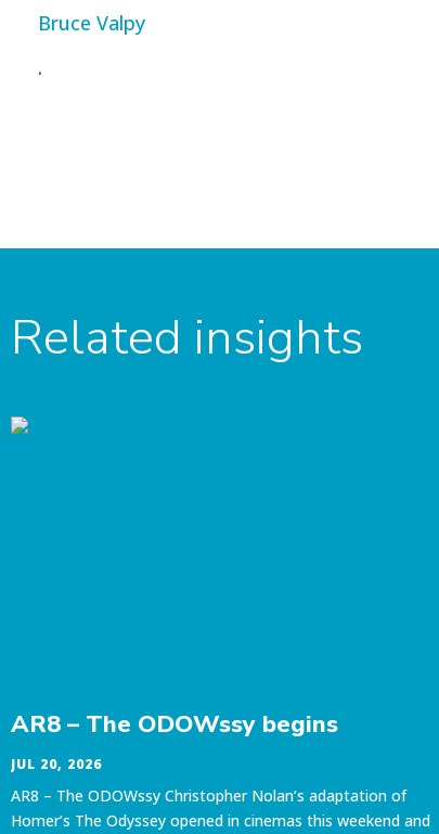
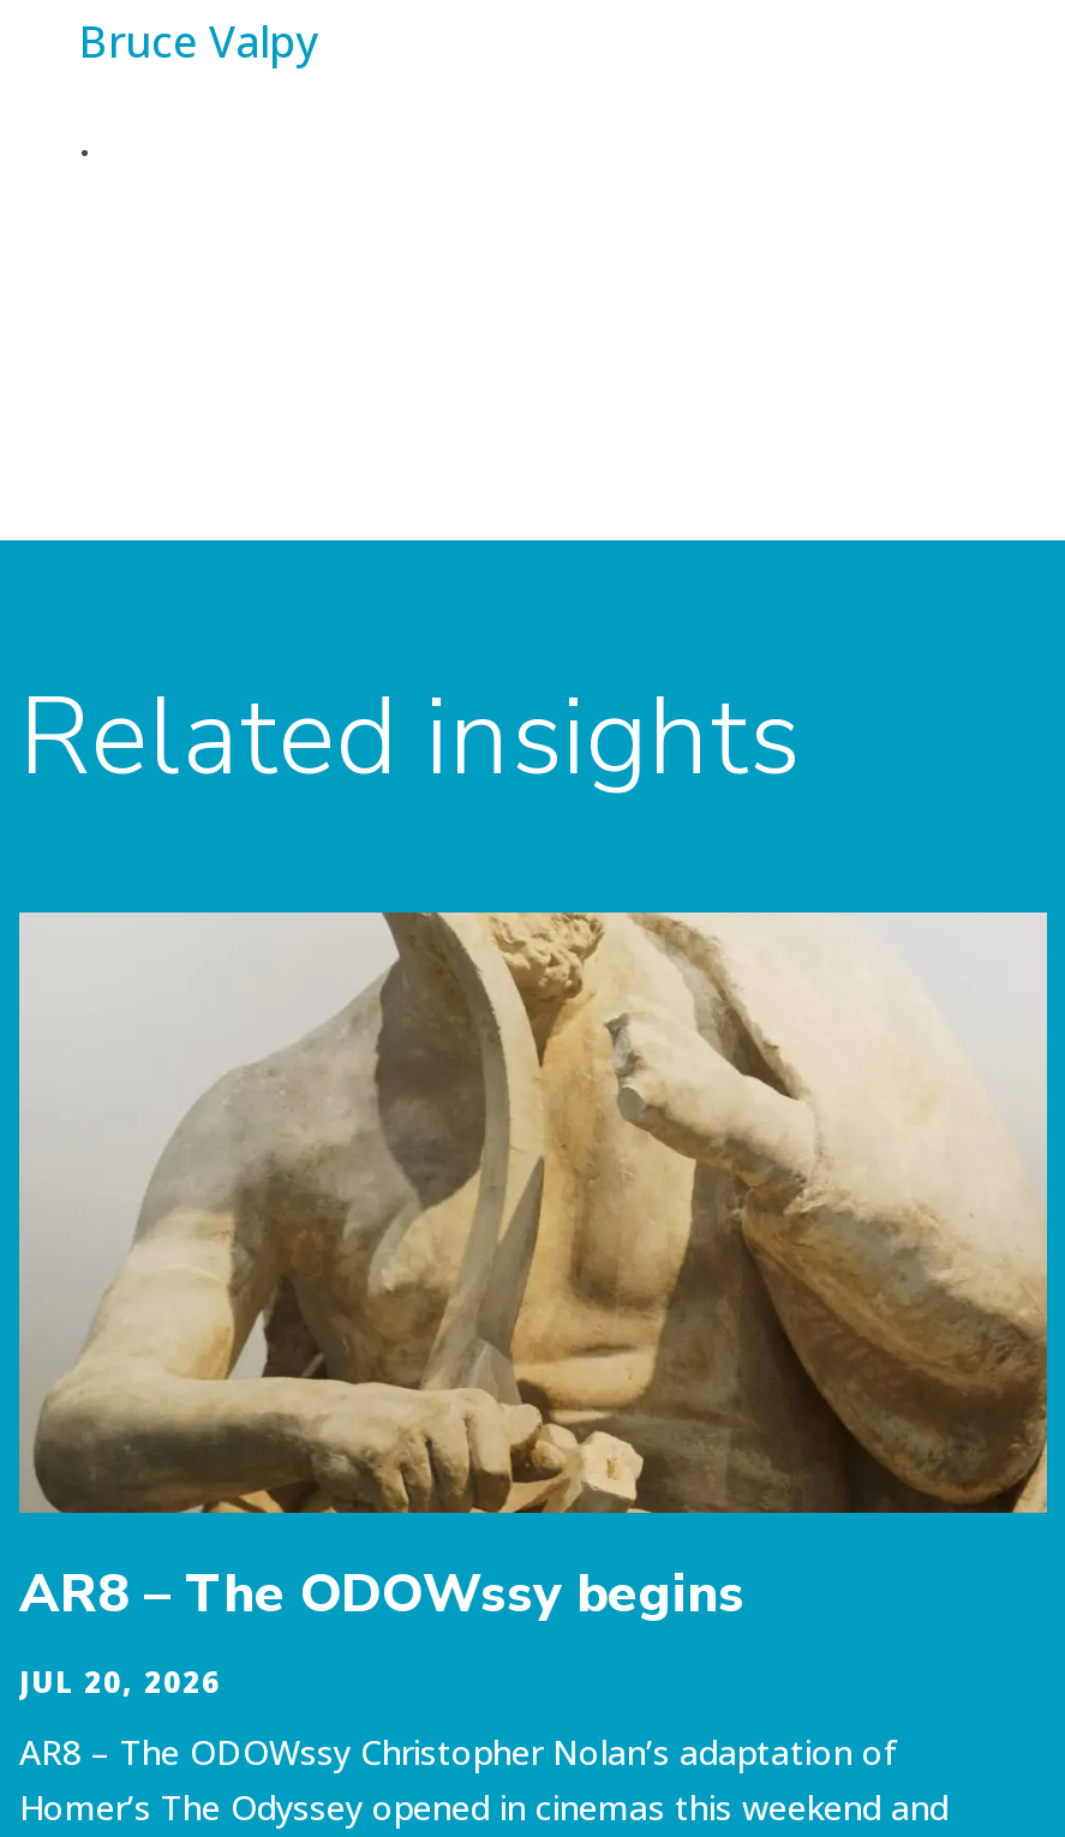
none -> [17,910,1049,1515] [image]

